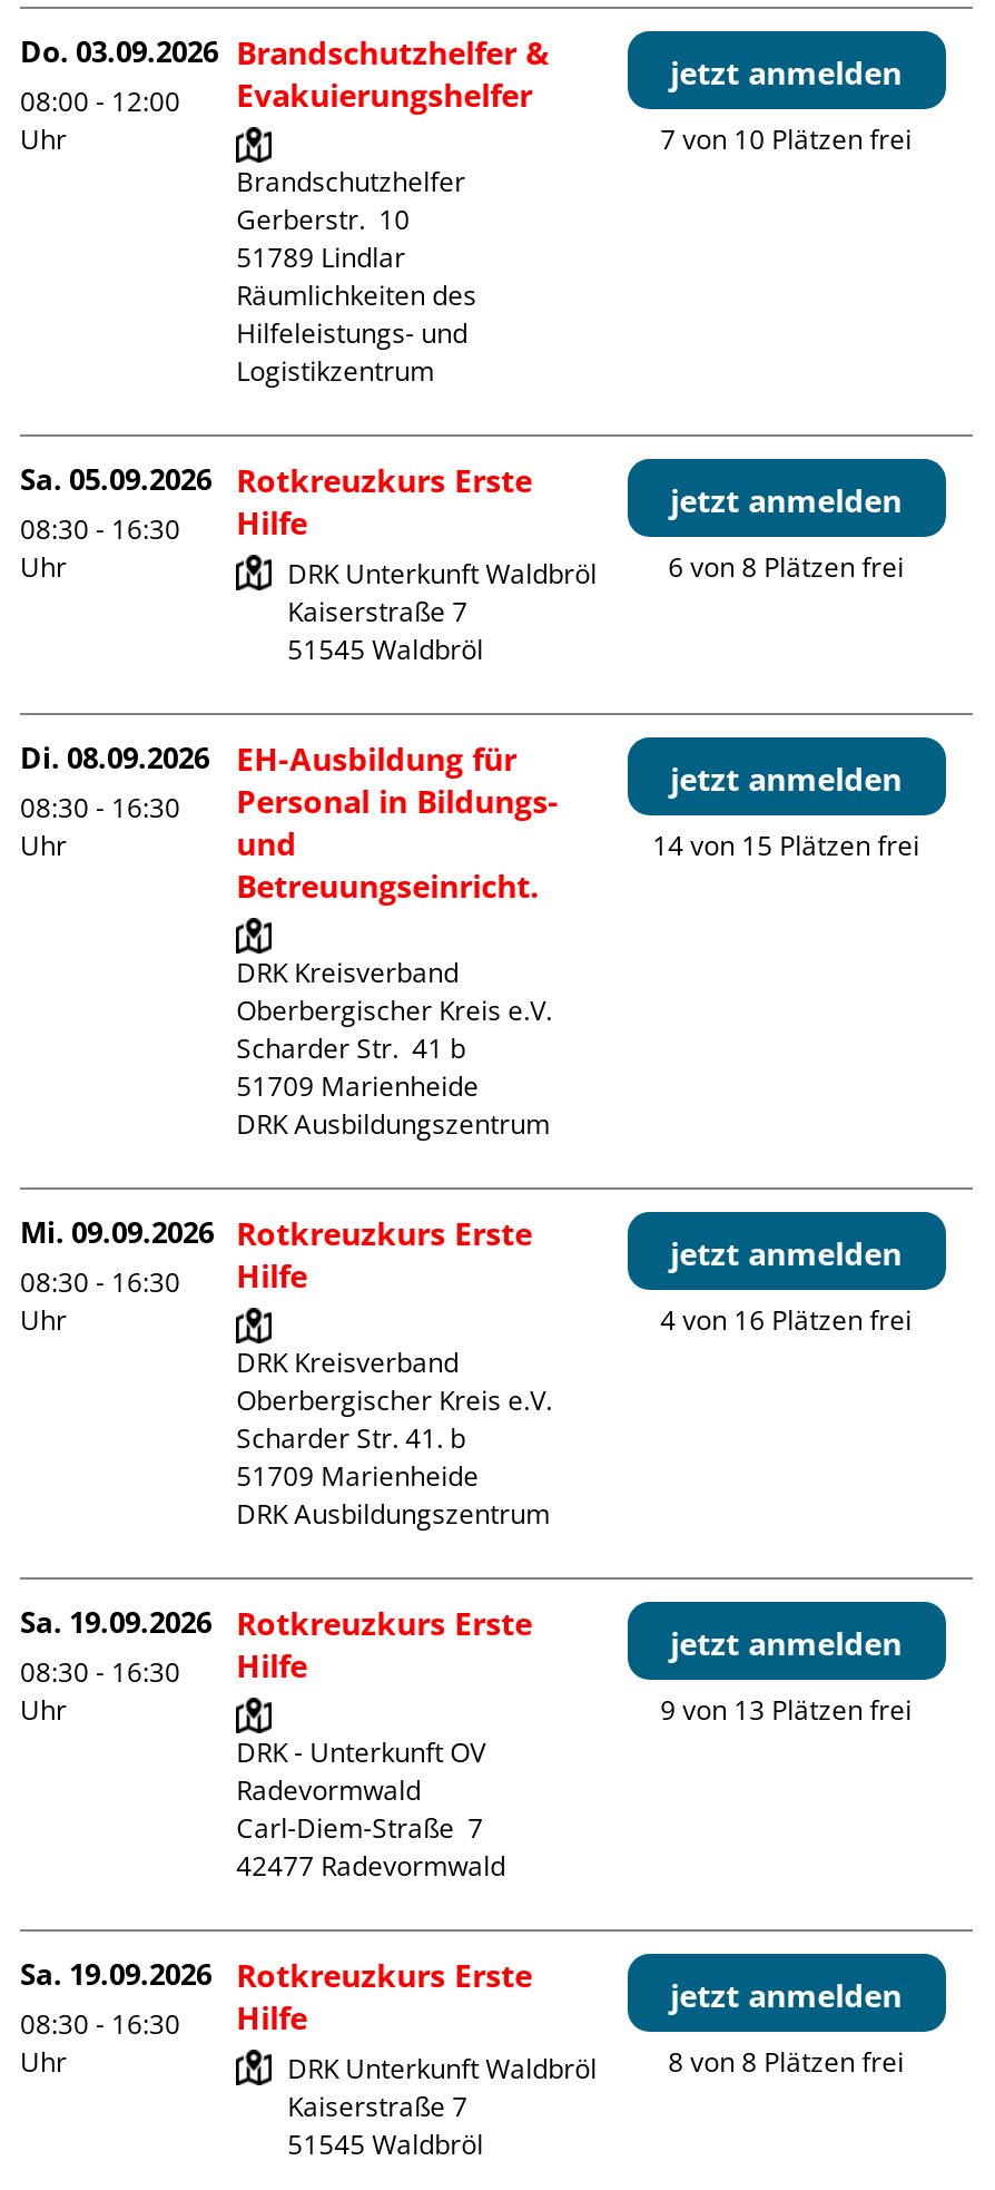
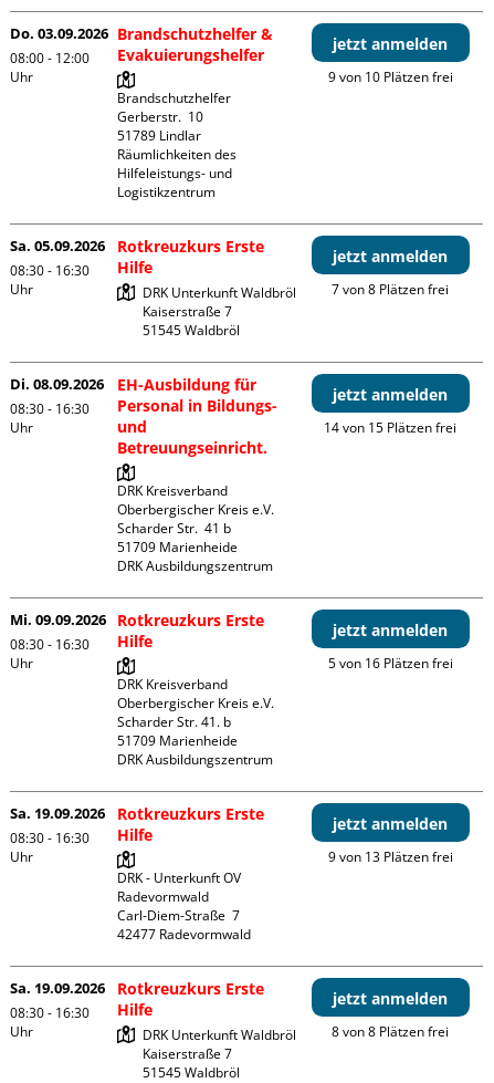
[660,120,912,158] 7 von 10 Plätzen frei -> [328,67,453,86] 9 von 10 Plätzen frei
[668,548,904,586] 6 von 8 Plätzen frei -> [332,280,449,299] 7 von 8 Plätzen frei
[660,1301,912,1339] 4 von 16 Plätzen frei -> [328,654,453,673] 5 von 16 Plätzen frei

